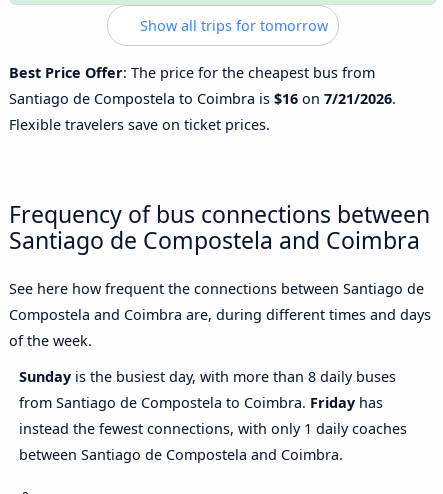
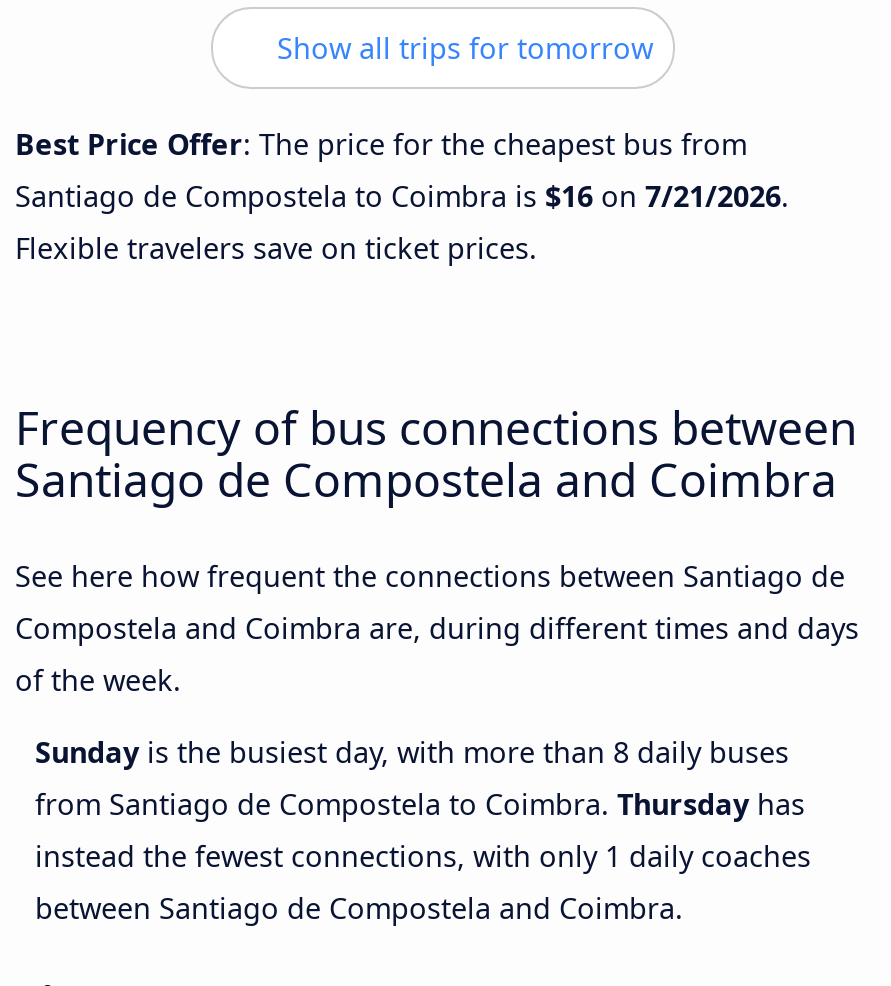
[19,393,383,412] from Santiago de Compostela to Coimbra. Friday has -> [35,785,805,823] from Santiago de Compostela to Coimbra. Thursday has

